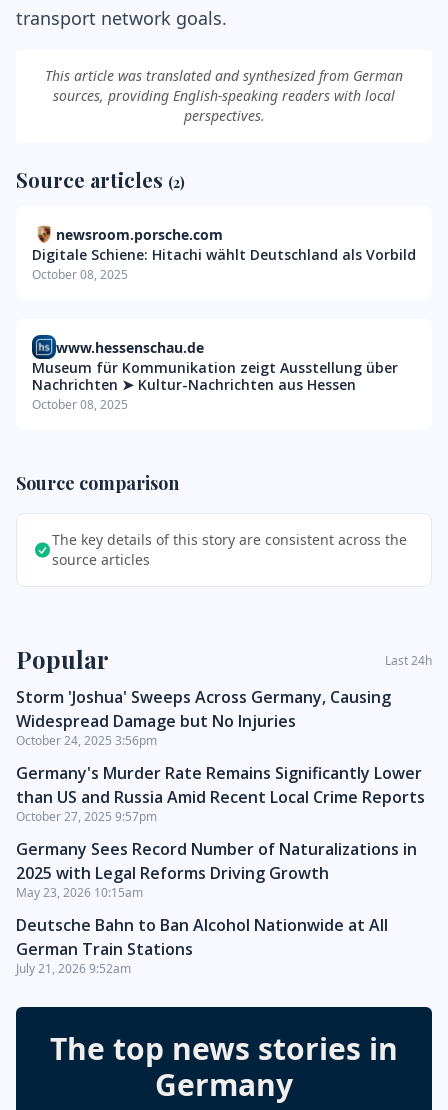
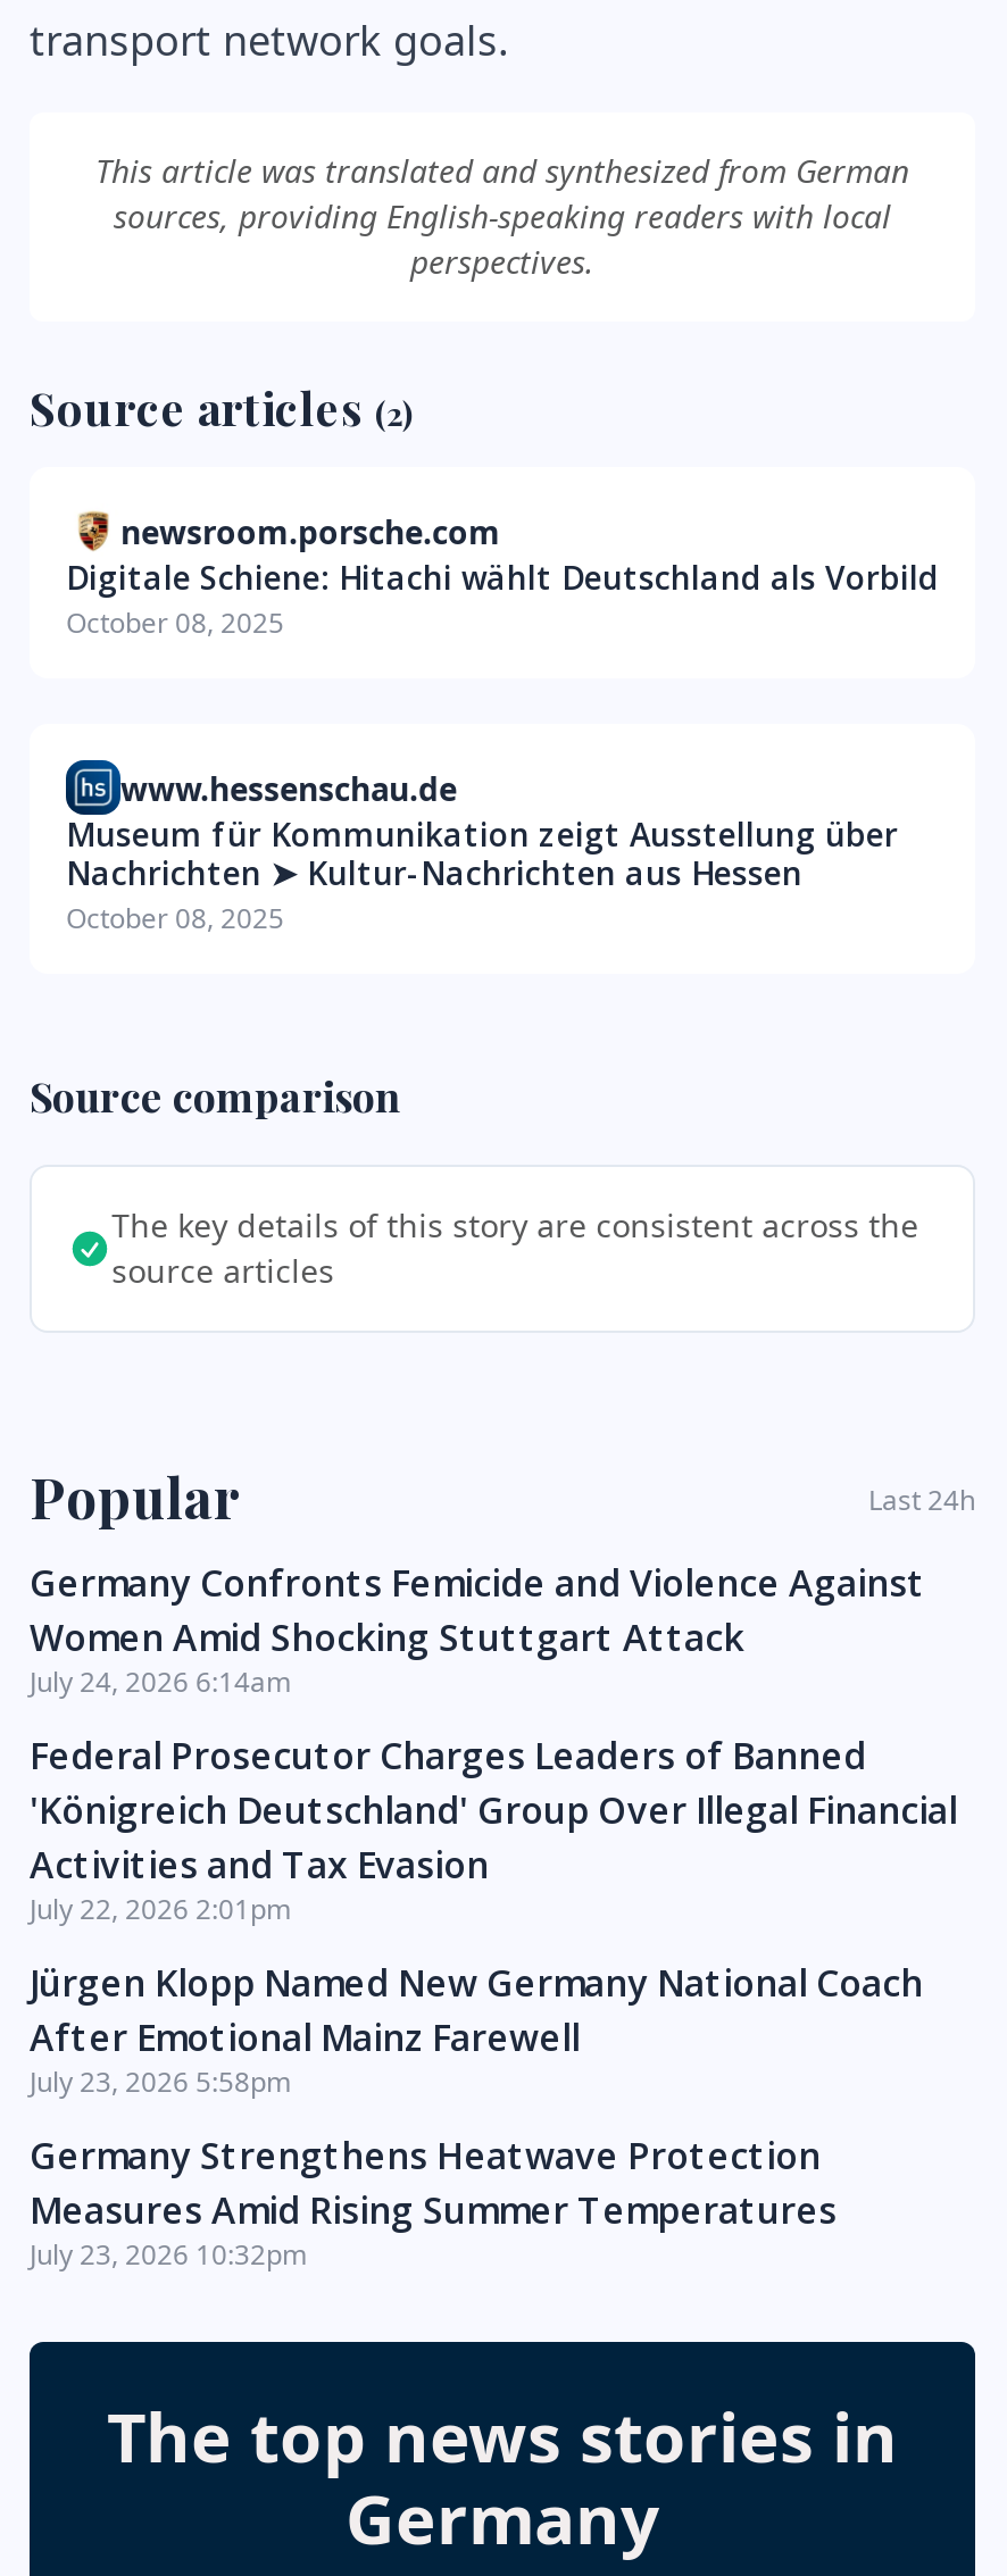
[16,686,391,749] Storm 'Joshua' Sweeps Across Germany, Causing | Widespread Damage but No Injuries | October 24, 2025 3:56pm -> [30,1558,925,1701] Germany Confronts Femicide and Violence Against | Women Amid Shocking Stuttgart Attack | July 24, 2026 6:14am
[16,762,425,825] Germany's Murder Rate Remains Significantly Lower | than US and Russia Amid Recent Local Crime Reports | October 27, 2025 9:57pm -> [30,1731,957,1928] Federal Prosecutor Charges Leaders of Banned | 'Königreich Deutschland' Group Over Illegal Financial | Activities and Tax Evasion | July 22, 2026 2:01pm
[16,838,417,901] Germany Sees Record Number of Naturalizations in | 2025 with Legal Reforms Driving Growth | May 23, 2026 10:15am -> [30,1958,923,2101] Jürgen Klopp Named New Germany National Coach | After Emotional Mainz Farewell | July 23, 2026 5:58pm
[16,914,388,977] Deutsche Bahn to Ban Alcohol Nationwide at All | German Train Stations | July 21, 2026 9:52am -> [30,2131,837,2274] Germany Strengthens Heatwave Protection | Measures Amid Rising Summer Temperatures | July 23, 2026 10:32pm

